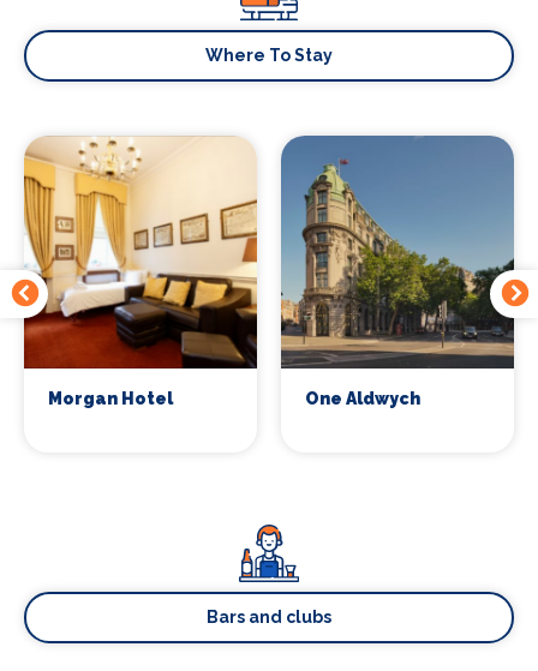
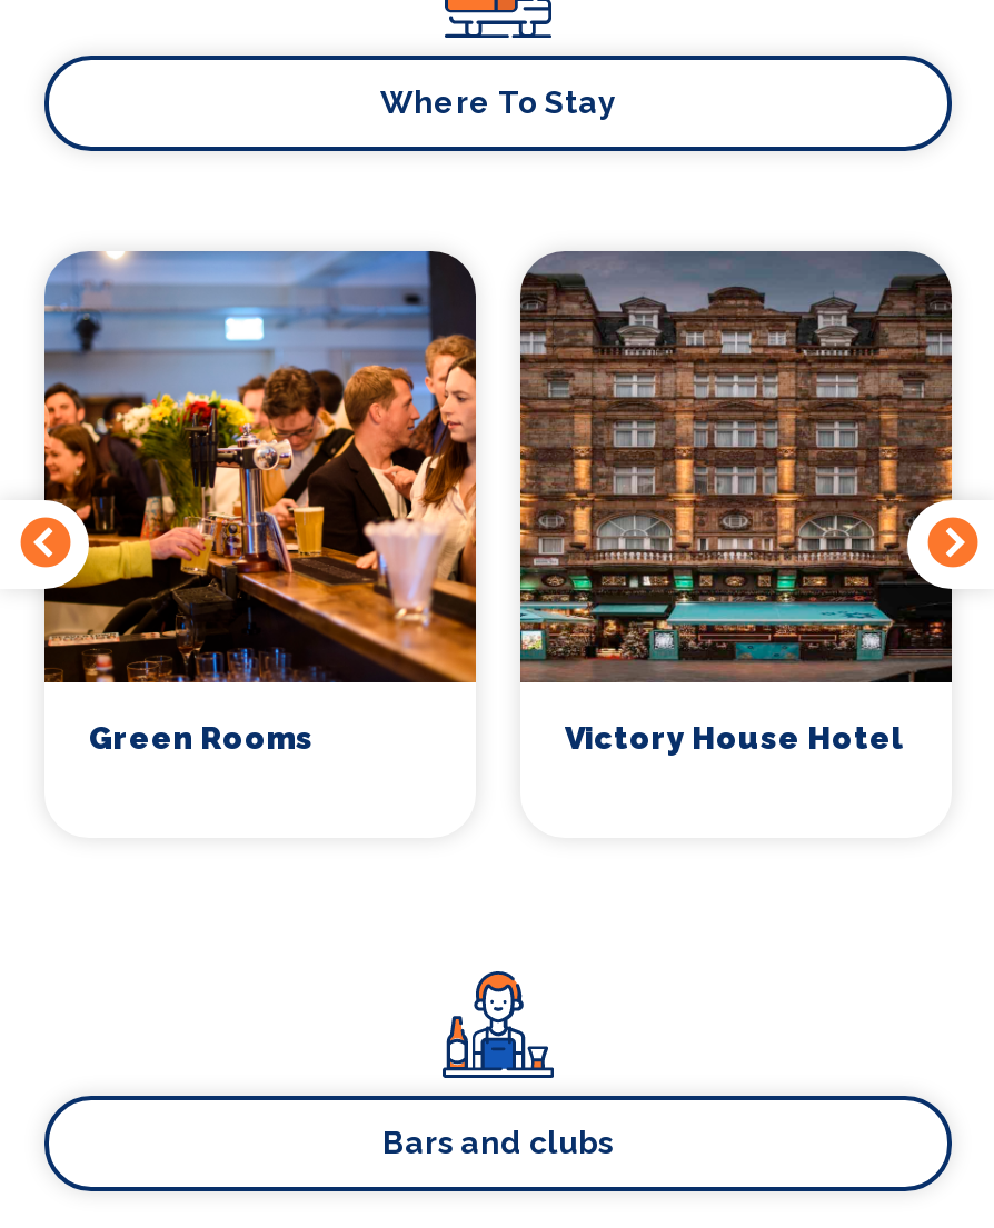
[23,136,420,408] [image] | Morgan Hotel | One Aldwych -> [42,249,903,755] [image] | Green Rooms | Victory House Hotel
[280,136,515,369] [image] -> [518,251,954,682] [image]

